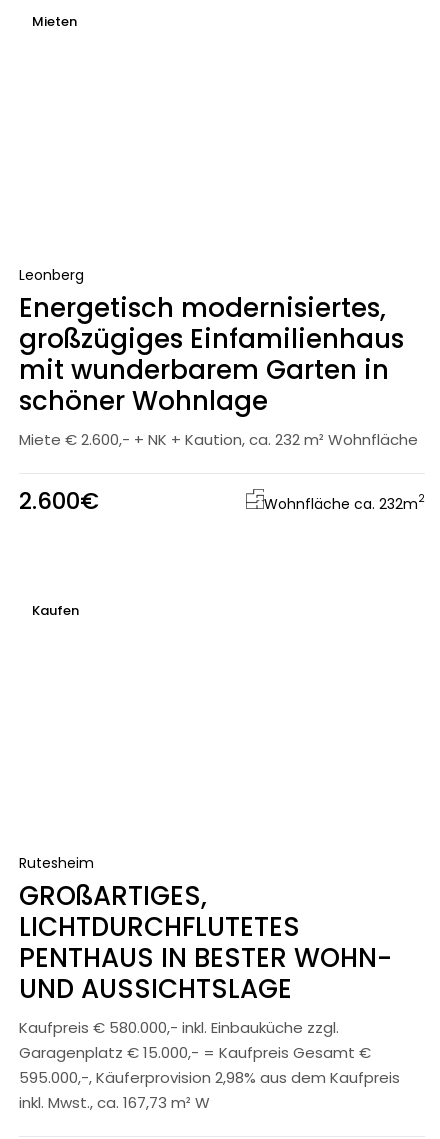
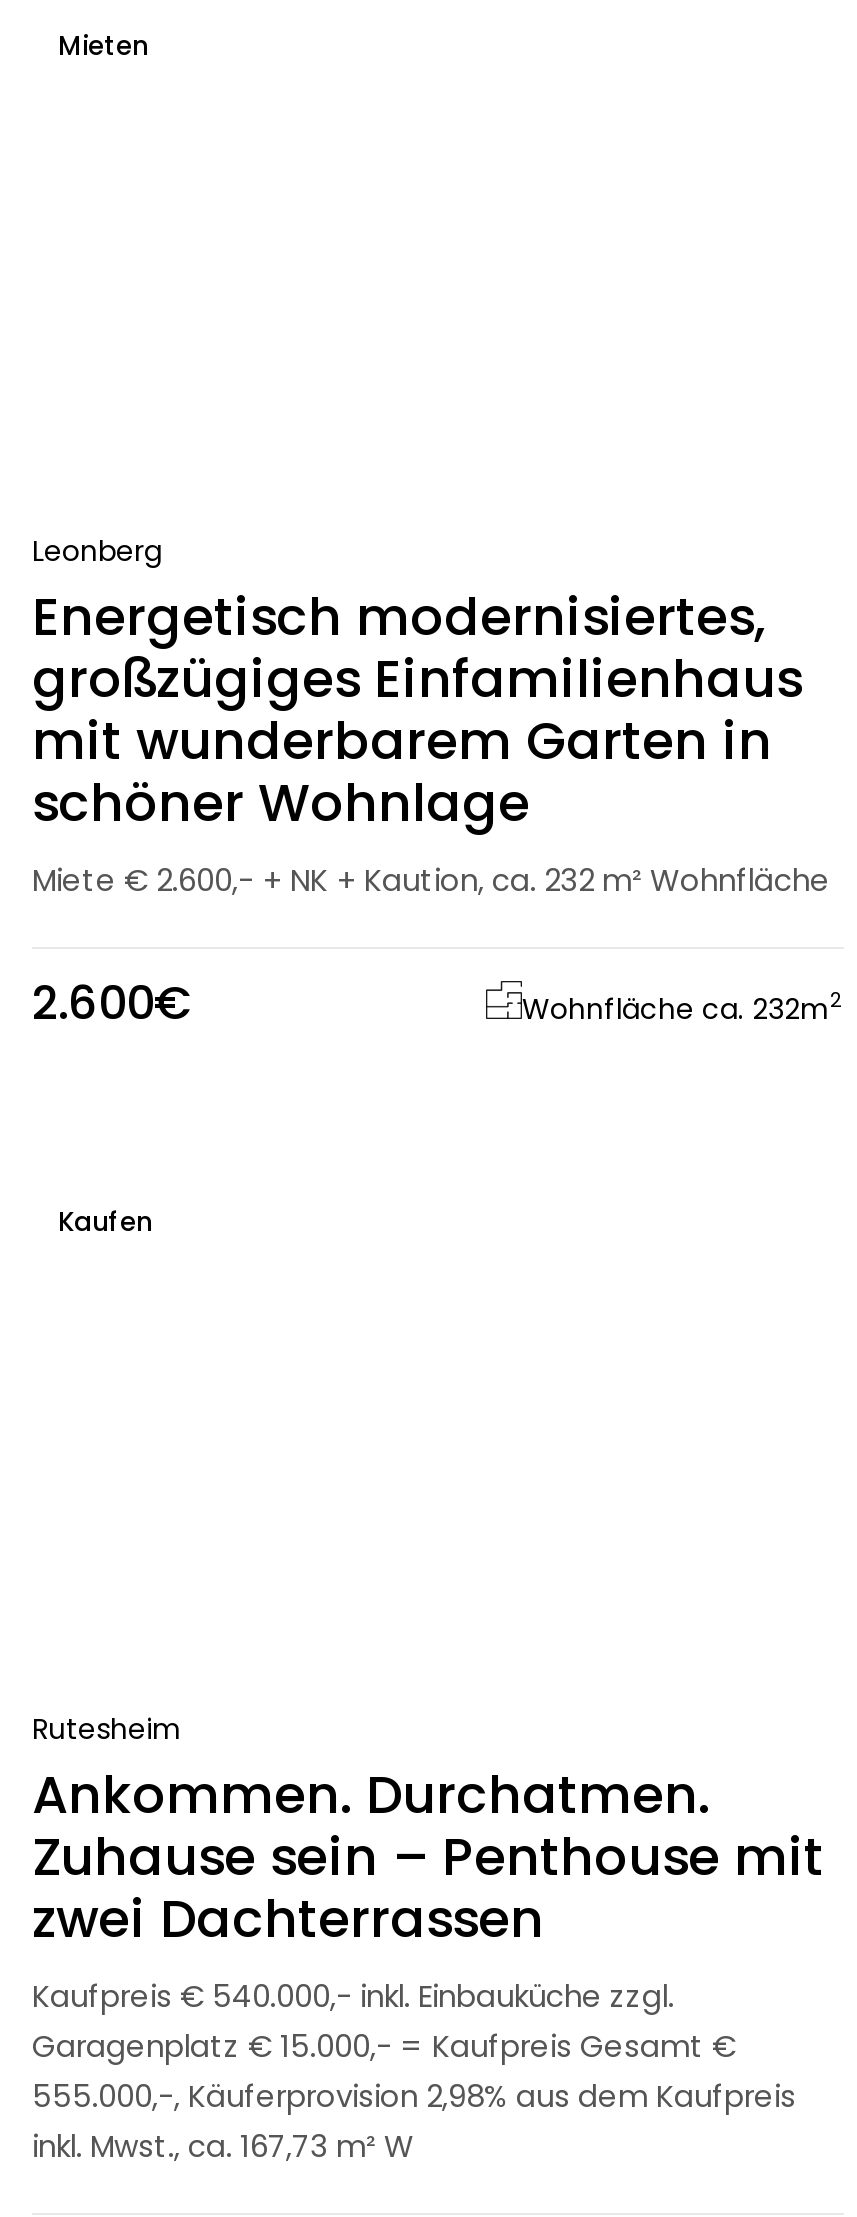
[19,878,392,1038] GROßARTIGES, | LICHTDURCHFLUTETES | PENTHAUS IN BESTER WOHN- | UND AUSSICHTSLAGE | Kaufpreis € 580.000,- inkl. Einbauküche zzgl. -> [32,1760,824,2018] Ankommen. Durchatmen. | Zuhause sein – Penthouse mit | zwei Dachterrassen | Kaufpreis € 540.000,- inkl. Einbauküche zzgl.
[19,1067,400,1088] 595.000,-, Käuferprovision 2,98% aus dem Kaufpreis -> [32,2076,796,2118] 555.000,-, Käuferprovision 2,98% aus dem Kaufpreis

